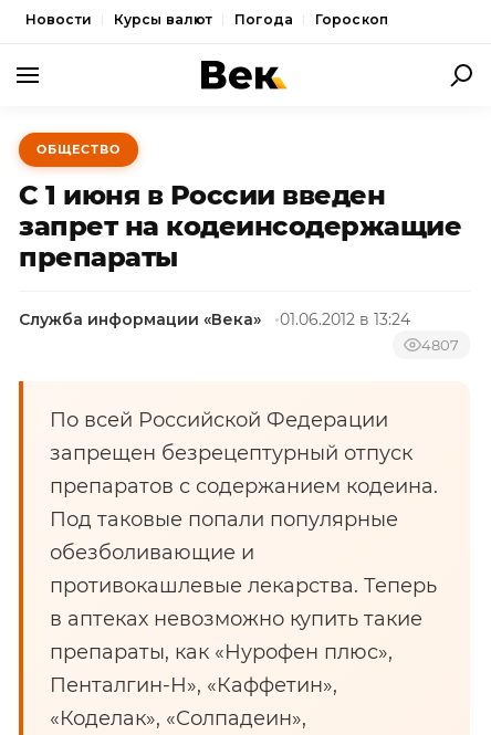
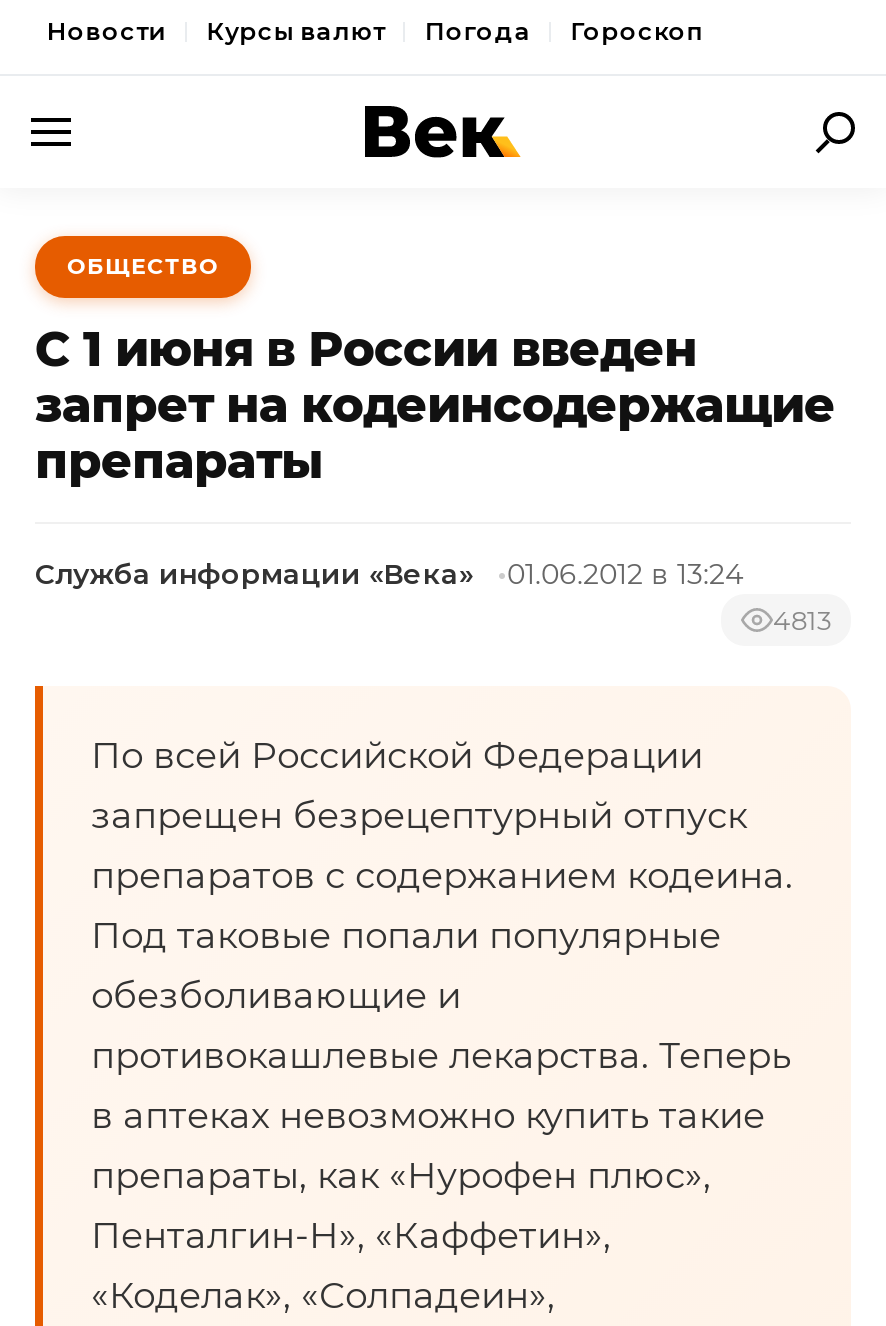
[421,336,459,354] 4807 -> [773,604,831,636] 4813

